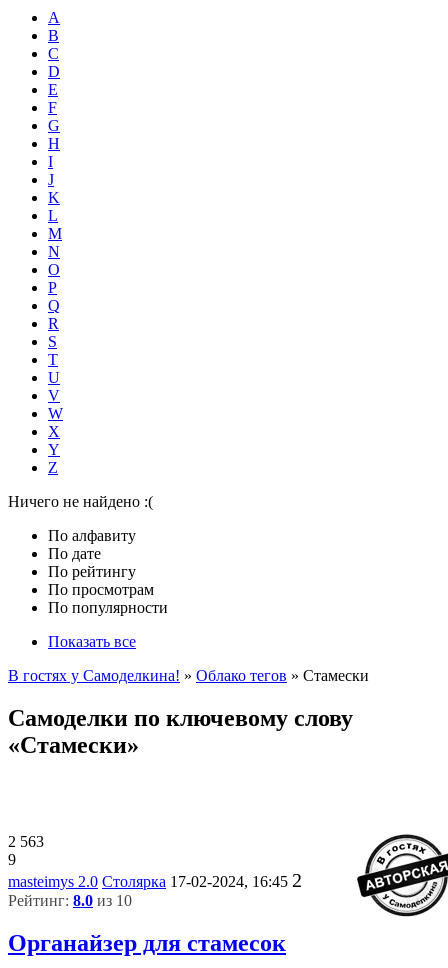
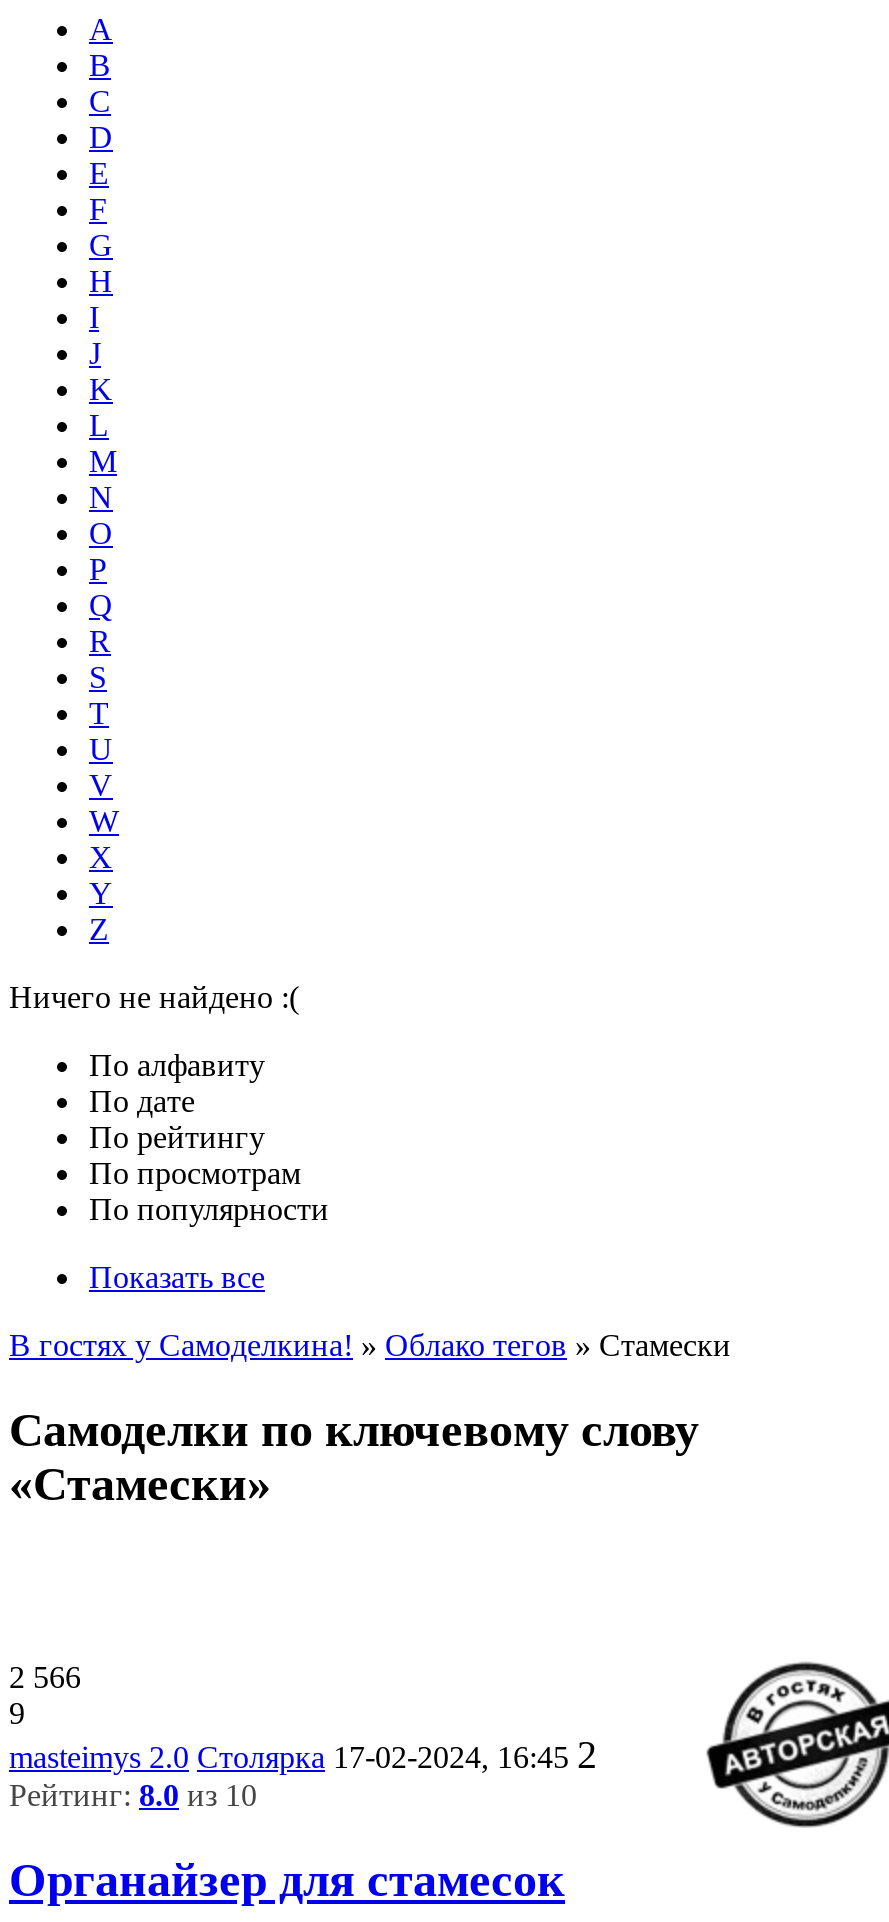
[8,833,44,850] 2 563 -> [9,1660,81,1694] 2 566

